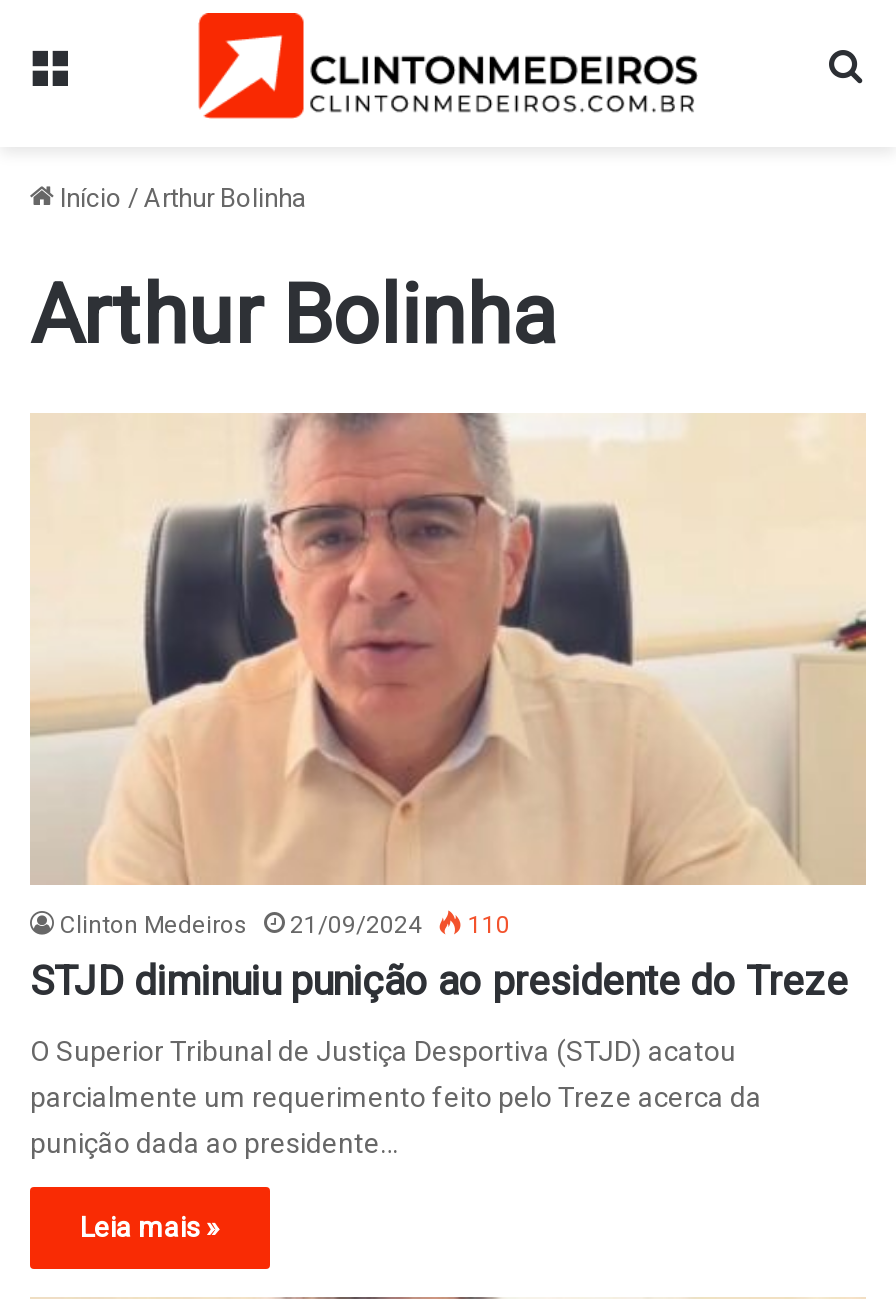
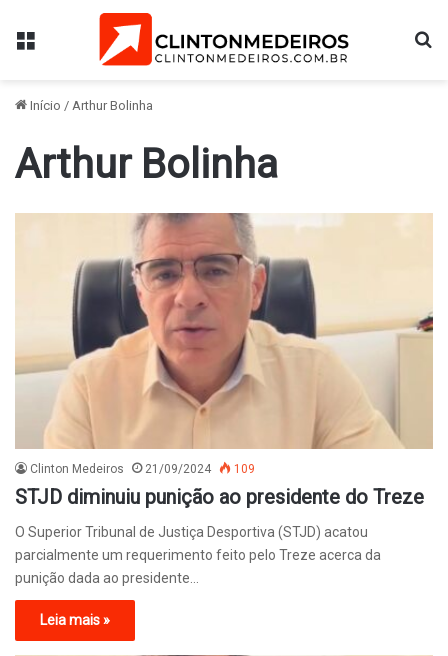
[60,910,510,938] Clinton Medeiros 21/09/2024 110 -> [30,461,255,475] Clinton Medeiros 21/09/2024 109

